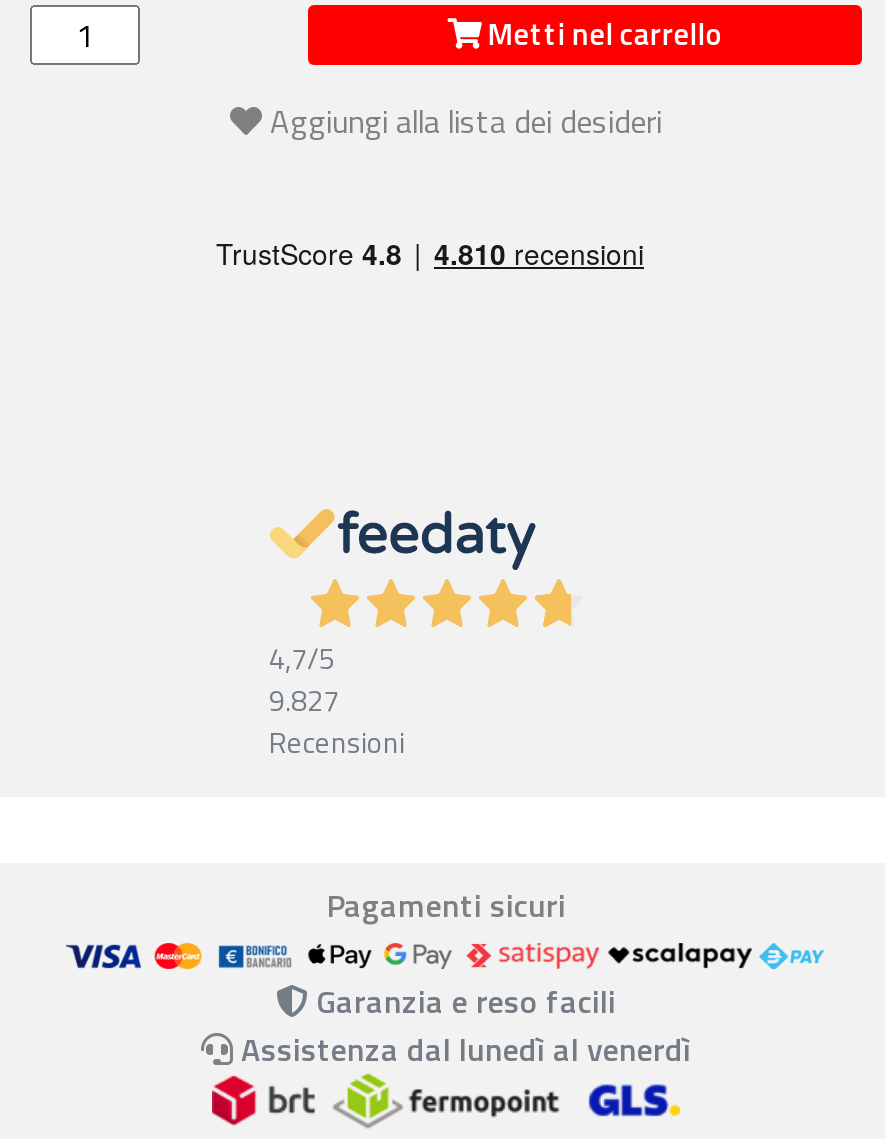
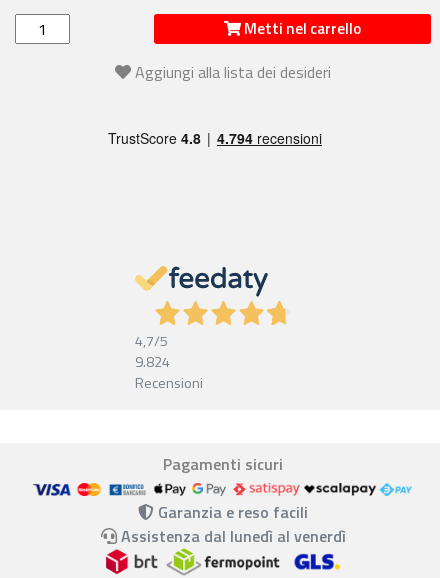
[269,678,339,722] 9.827 -> [134,351,169,373] 9.824

